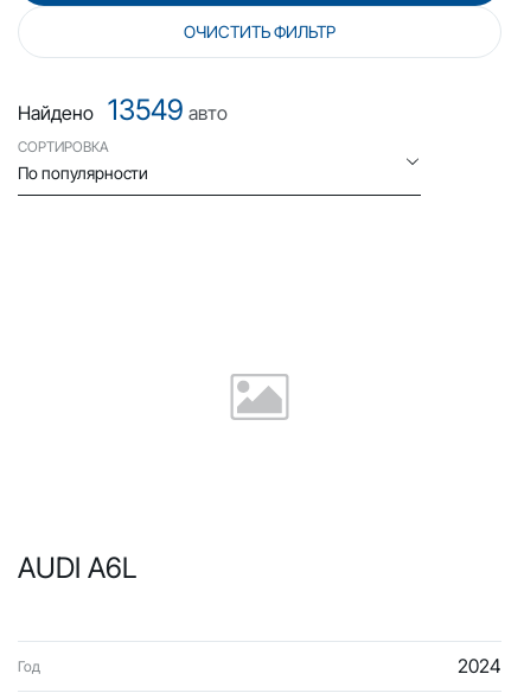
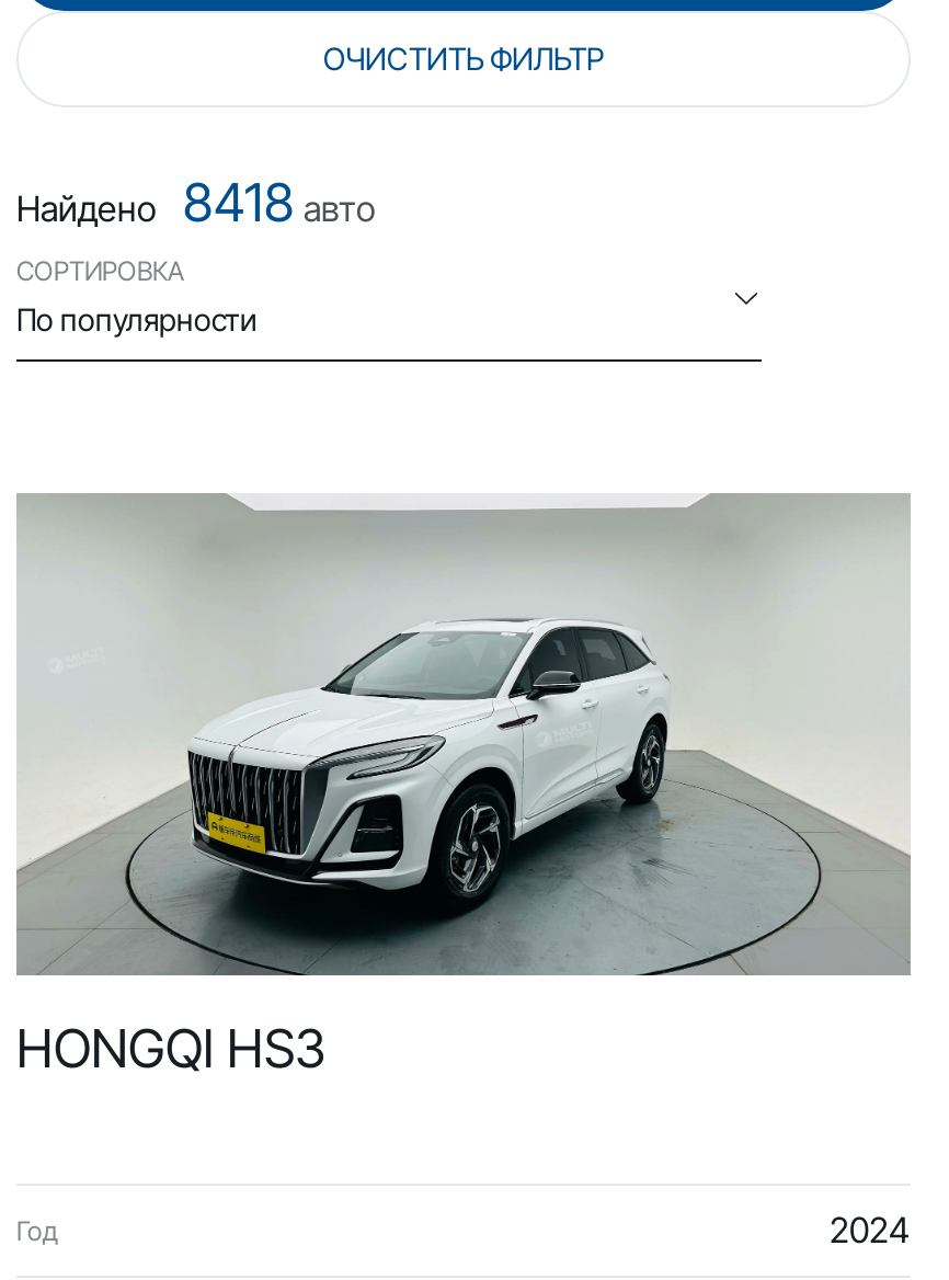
[18,93,228,127] Найдено 13549 авто -> [16,171,376,235] Найдено 8418 авто
none -> [14,493,913,978] [image]
[18,551,136,585] AUDI A6L -> [16,1017,325,1081] HONGQI HS3

